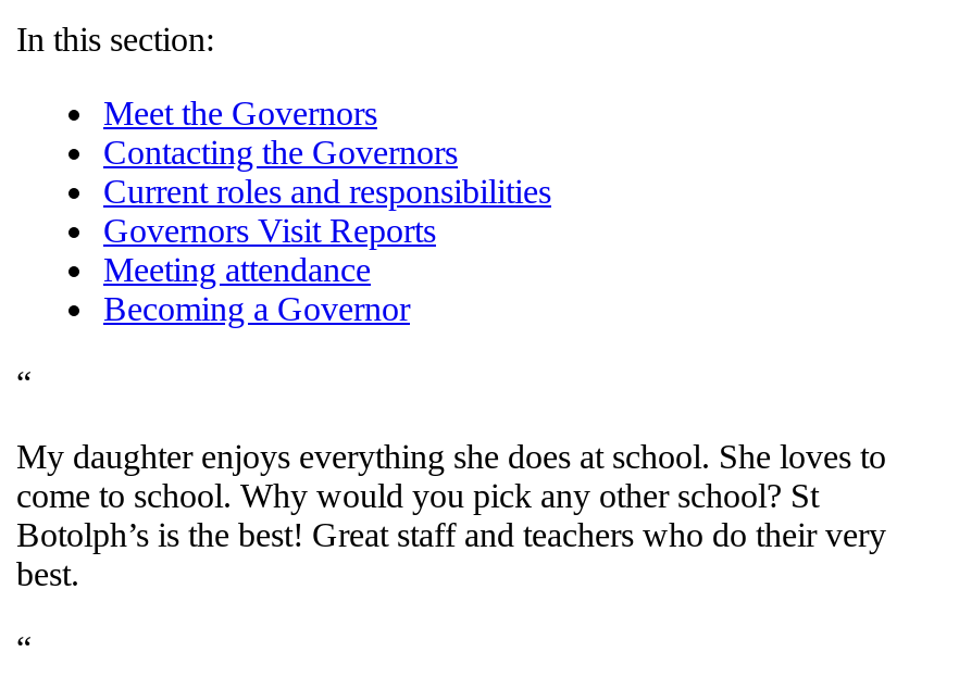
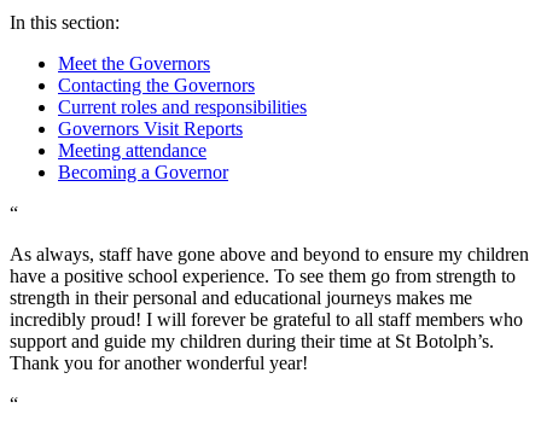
[16,439,886,593] My daughter enjoys everything she does at school. She loves to | come to school. Why would you pick any other school? St | Botolph’s is the best! Great staff and teachers who do their very | best. -> [10,244,529,373] As always, staff have gone above and beyond to ensure my children | have a positive school experience. To see them go from strength to | strength in their personal and educational journeys makes me | incredibly proud! I will forever be grateful to all staff members who | support and guide my children during their time at St Botolph’s. | Thank you for another wonderful year!

